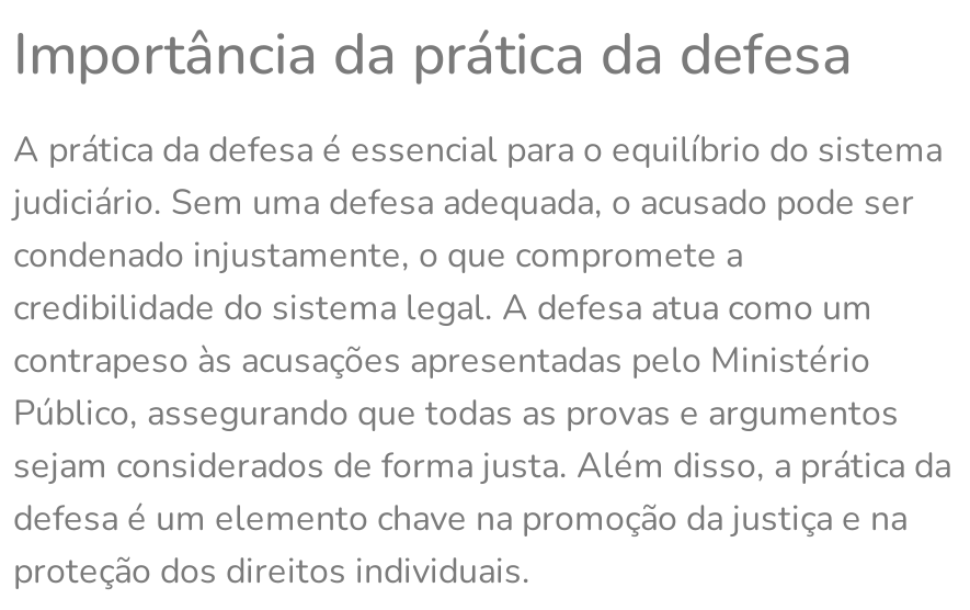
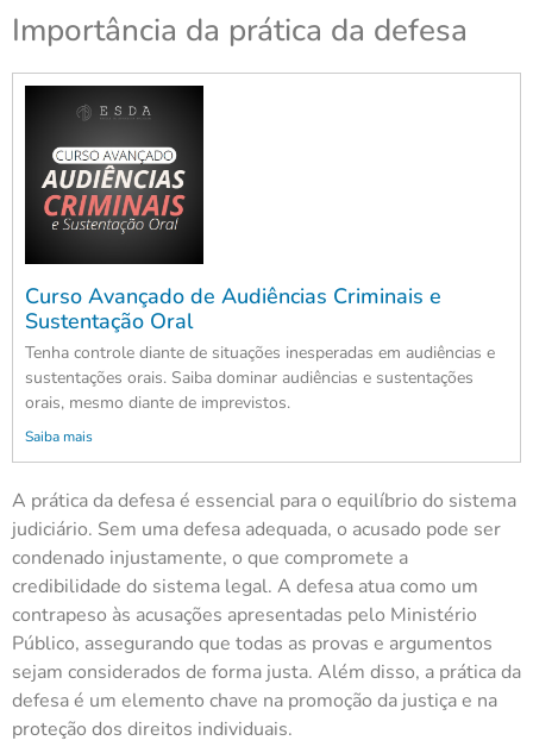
none -> [24,84,495,447] [image] | Curso Avançado de Audiências Criminais e | Sustentação Oral | Tenha controle diante de situações inesperadas em audiências e | sustentações orais. Saiba dominar audiências e sustentações | orais, mesmo diante de imprevistos. | Saiba mais

